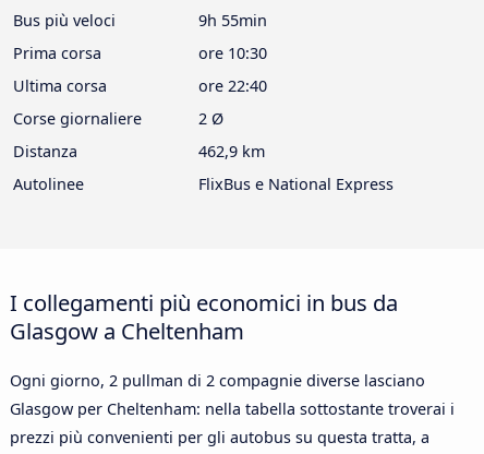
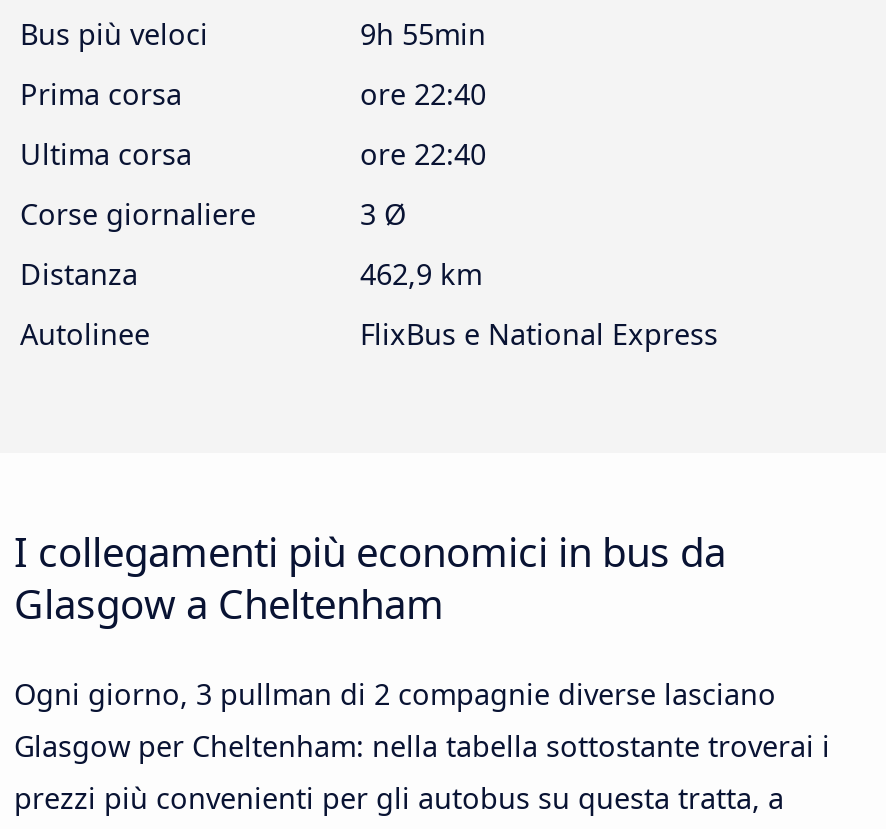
[198,43,267,64] ore 10:30 -> [360,75,486,113] ore 22:40
[198,108,223,129] 2 Ø -> [360,195,406,233] 3 Ø
[10,370,425,391] Ogni giorno, 2 pullman di 2 compagnie diverse lasciano -> [14,676,776,714] Ogni giorno, 3 pullman di 2 compagnie diverse lasciano

